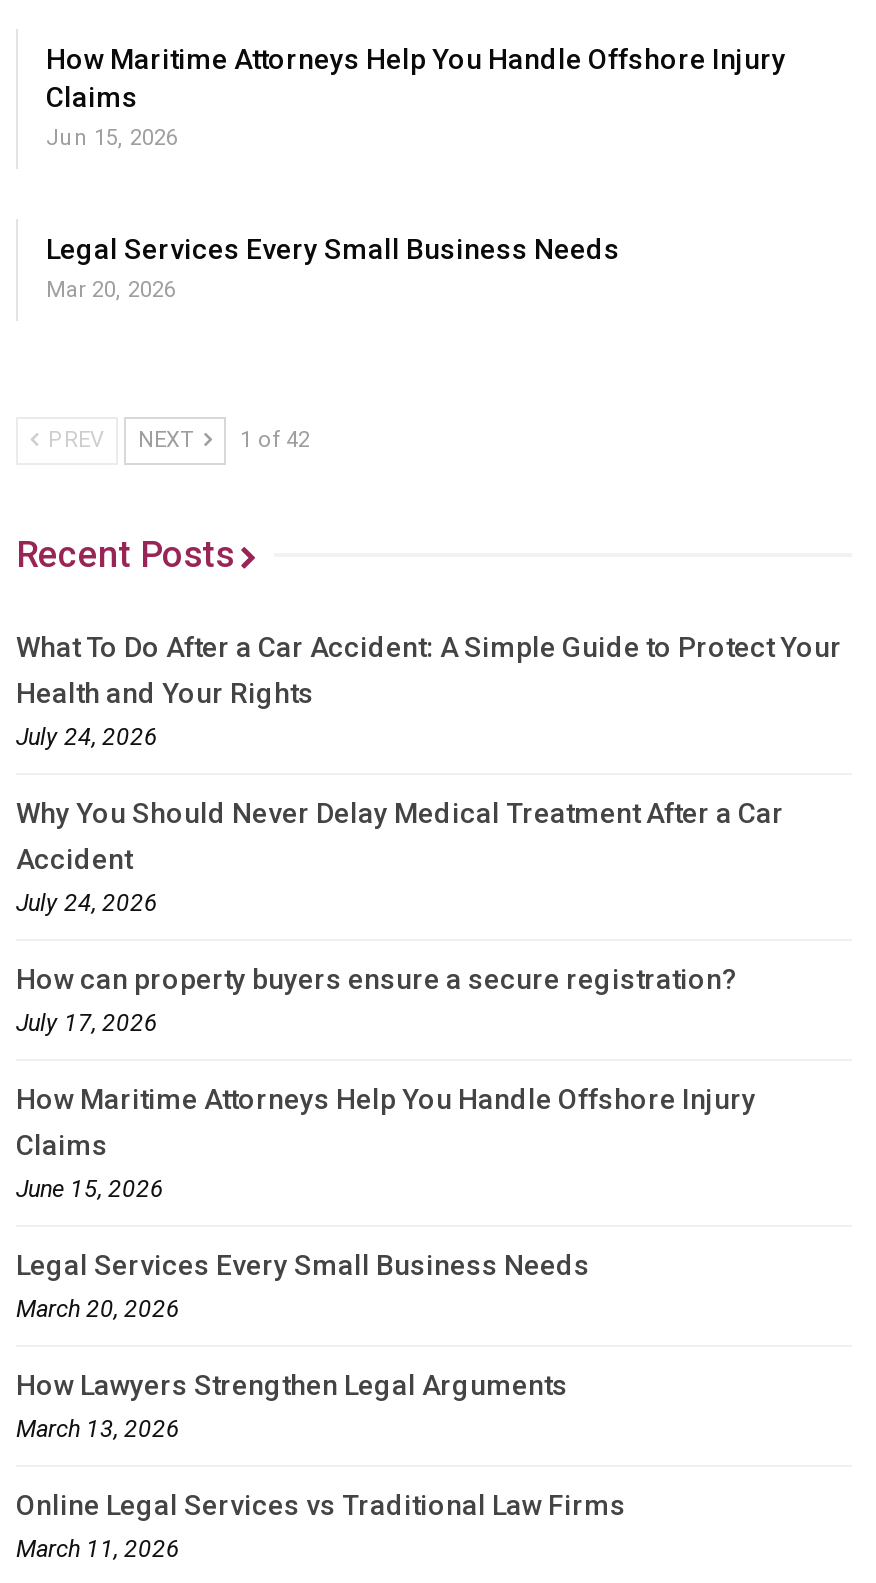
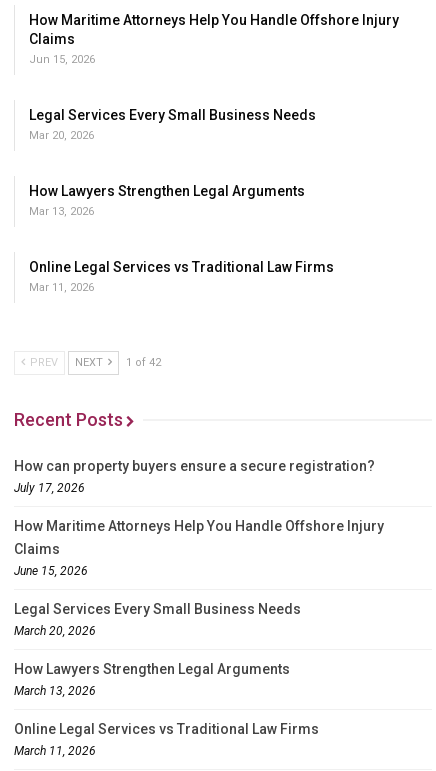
none -> [29,183,305,218] How Lawyers Strengthen Legal Arguments | Mar 13, 2026
none -> [29,259,334,294] Online Legal Services vs Traditional Law Firms | Mar 11, 2026
moved [16,426,310,574] -> [14,356,161,430]: PREV | NEXT | 1 of 42 | Recent Posts
[16,630,842,916] What To Do After a Car Accident: A Simple Guide to Protect Your | Health and Your Rights | July 24, 2026 | Why You Should Never Delay Medical Treatment After a Car | Accident | July 24, 2026 -> none

